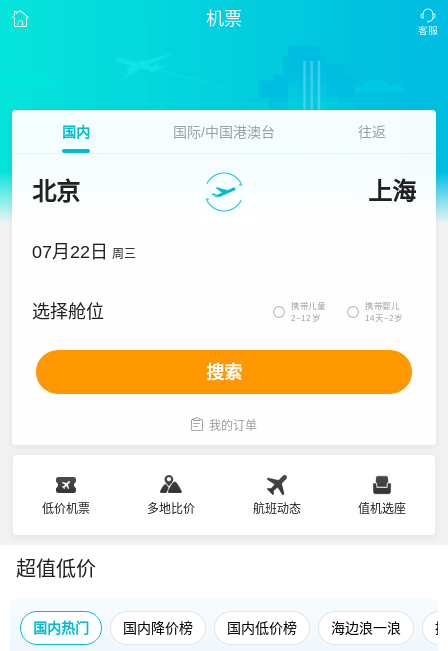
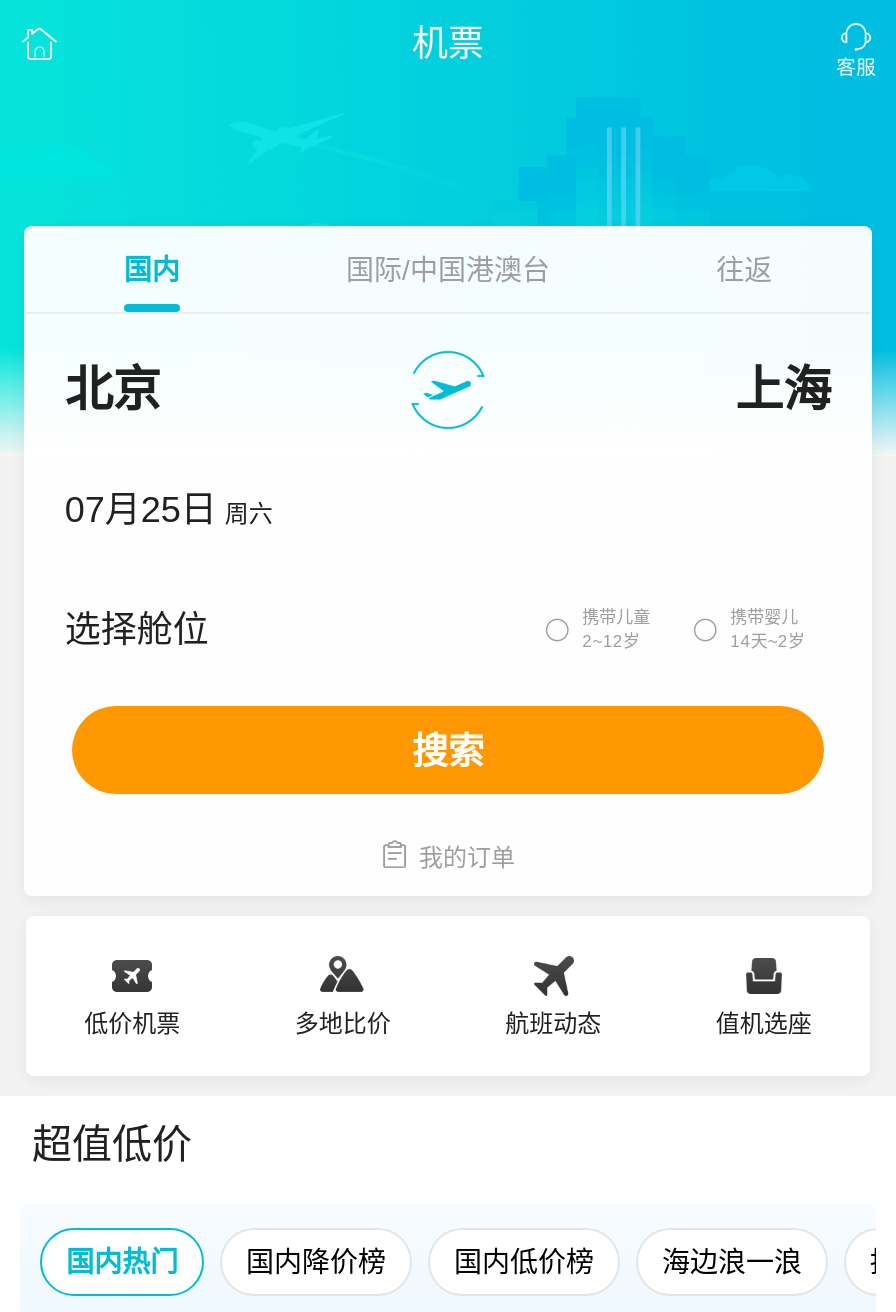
[32,242,136,262] 07月22日 周三 -> [65,490,273,530] 07月25日 周六

